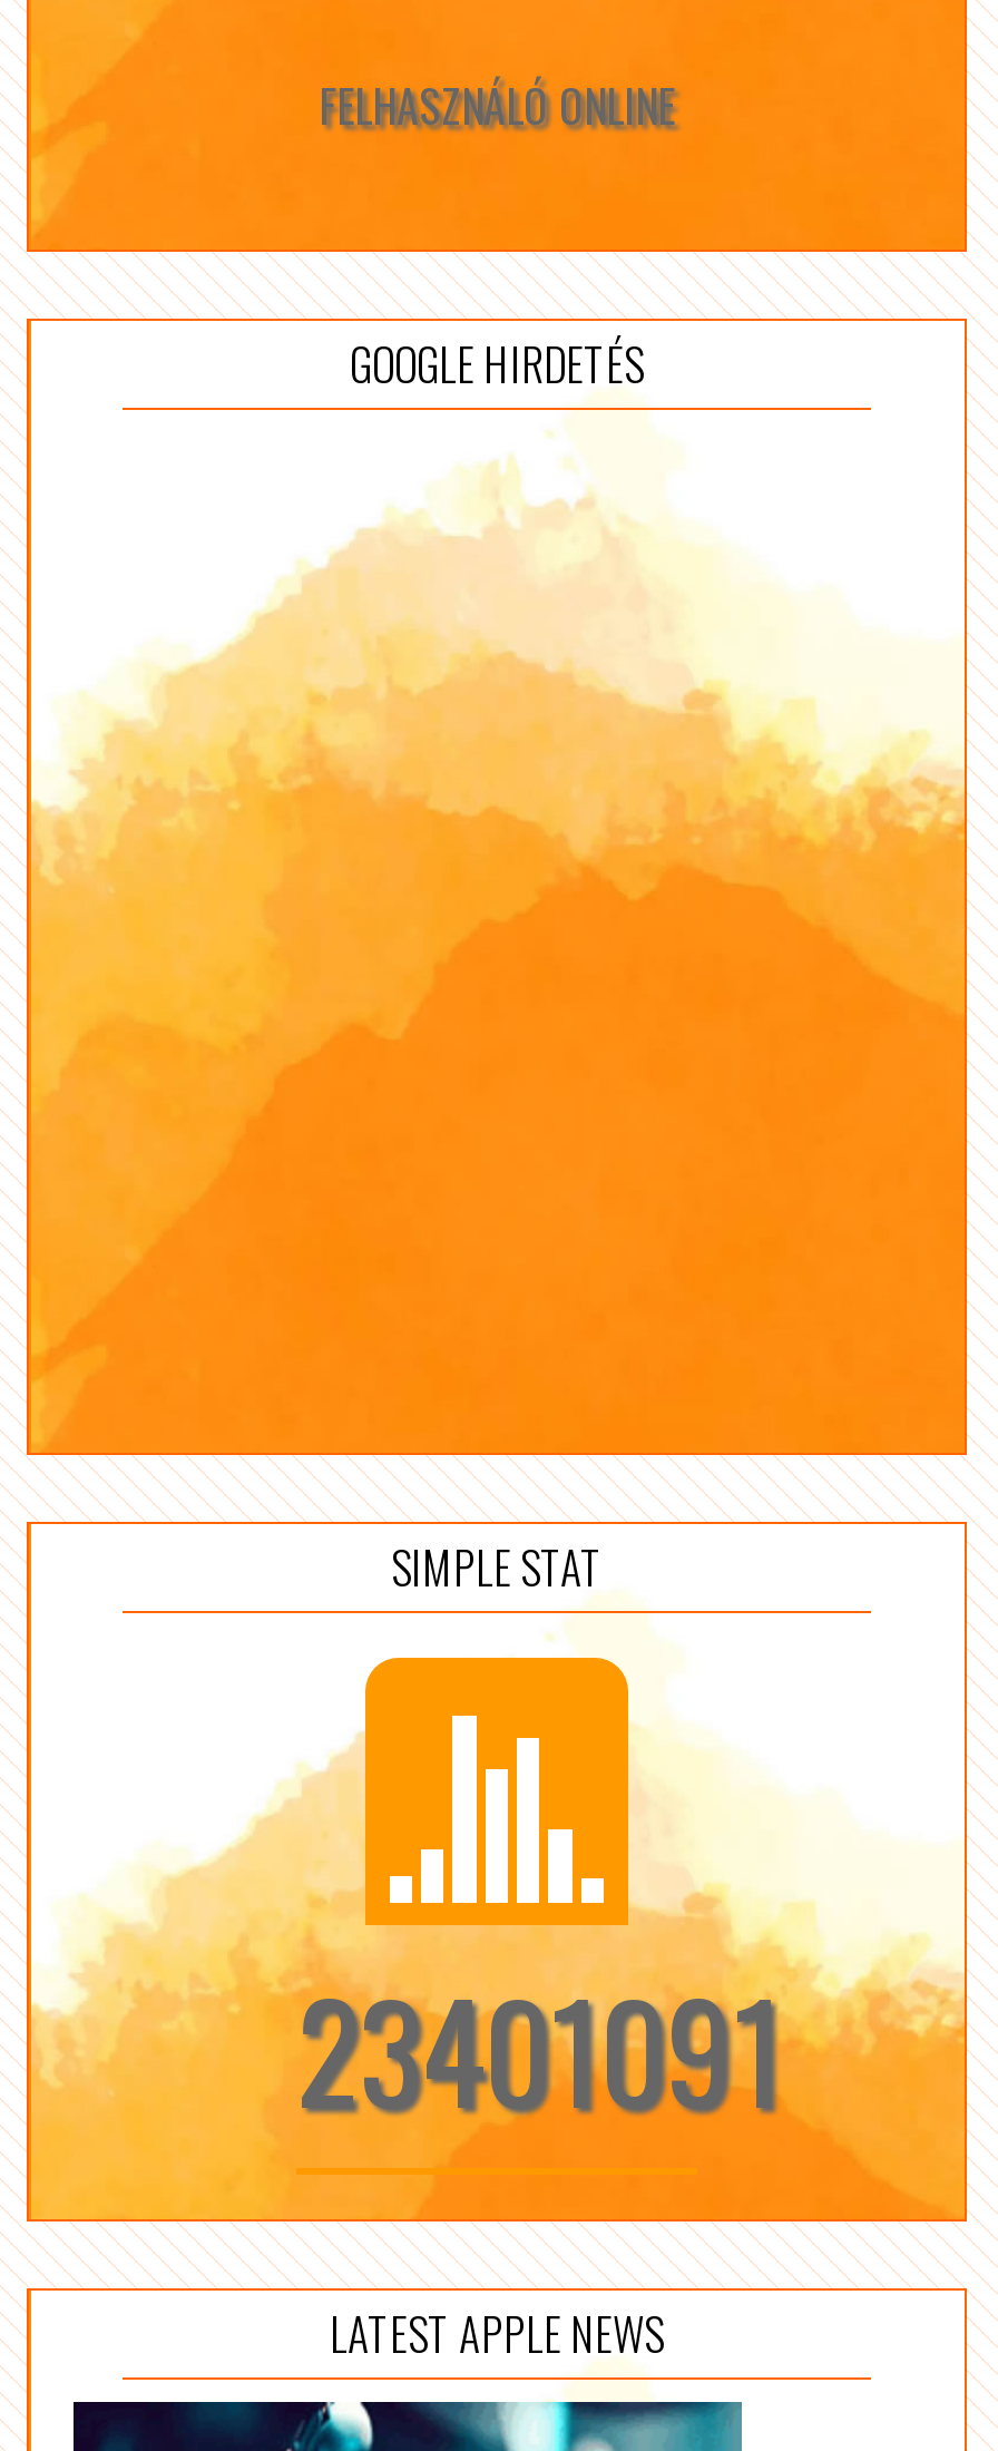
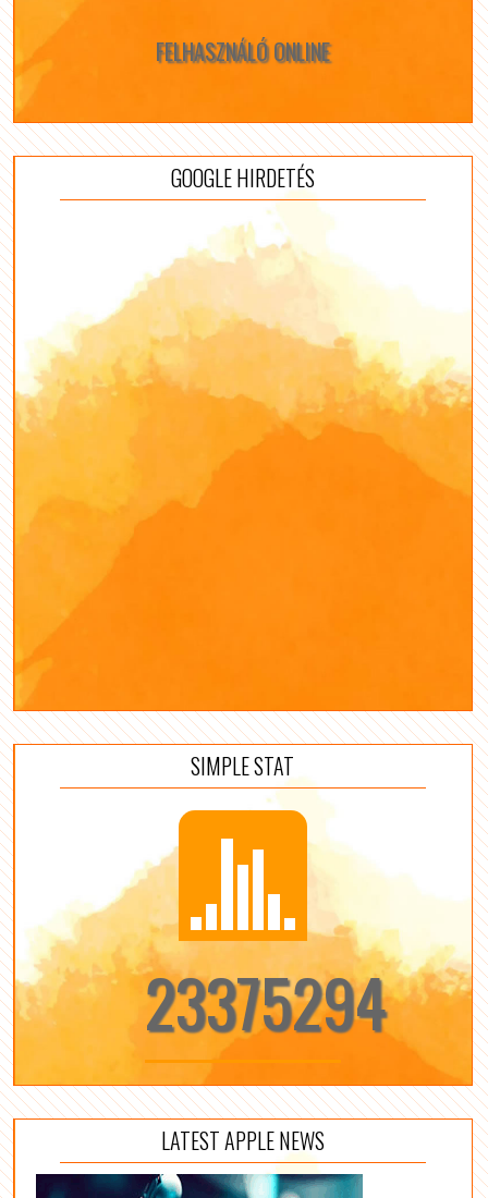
[296,1947,782,2145] 23401091 -> [145,952,386,1049] 23375294

